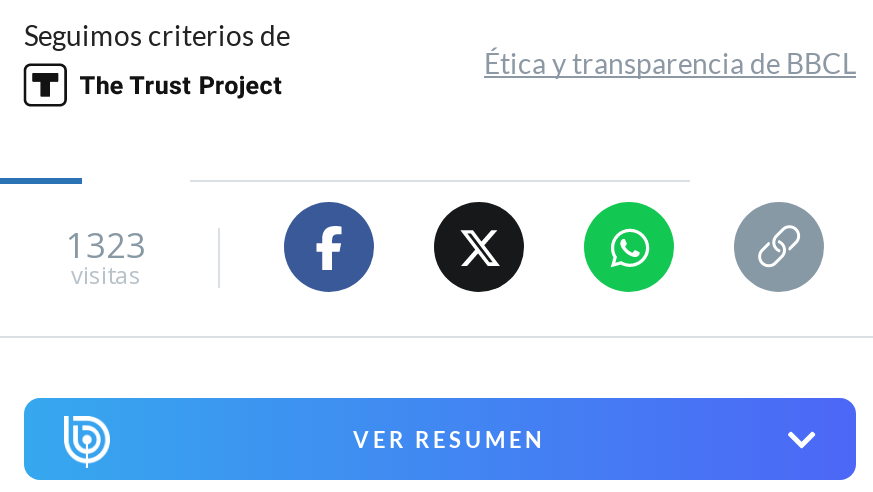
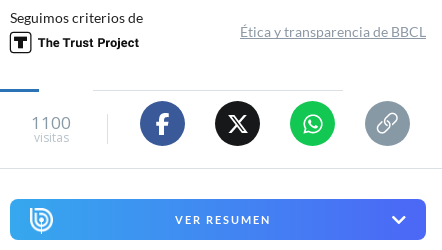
[66,222,146,268] 1323 -> [31,111,71,134] 1100

